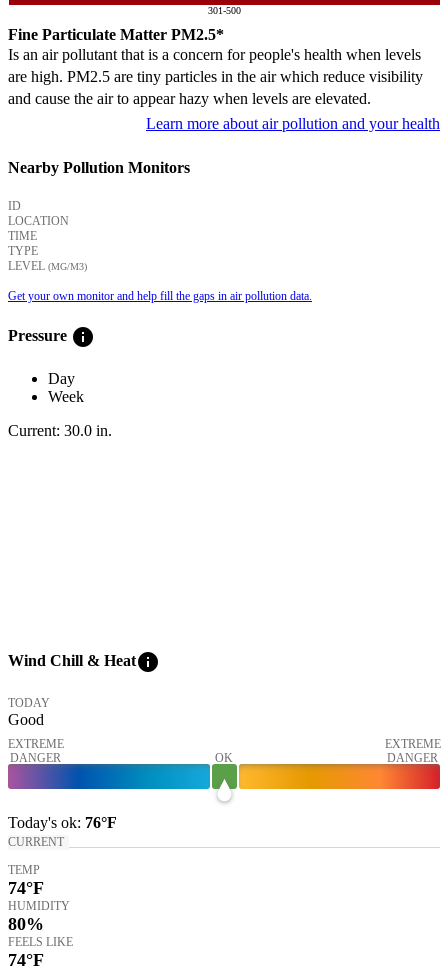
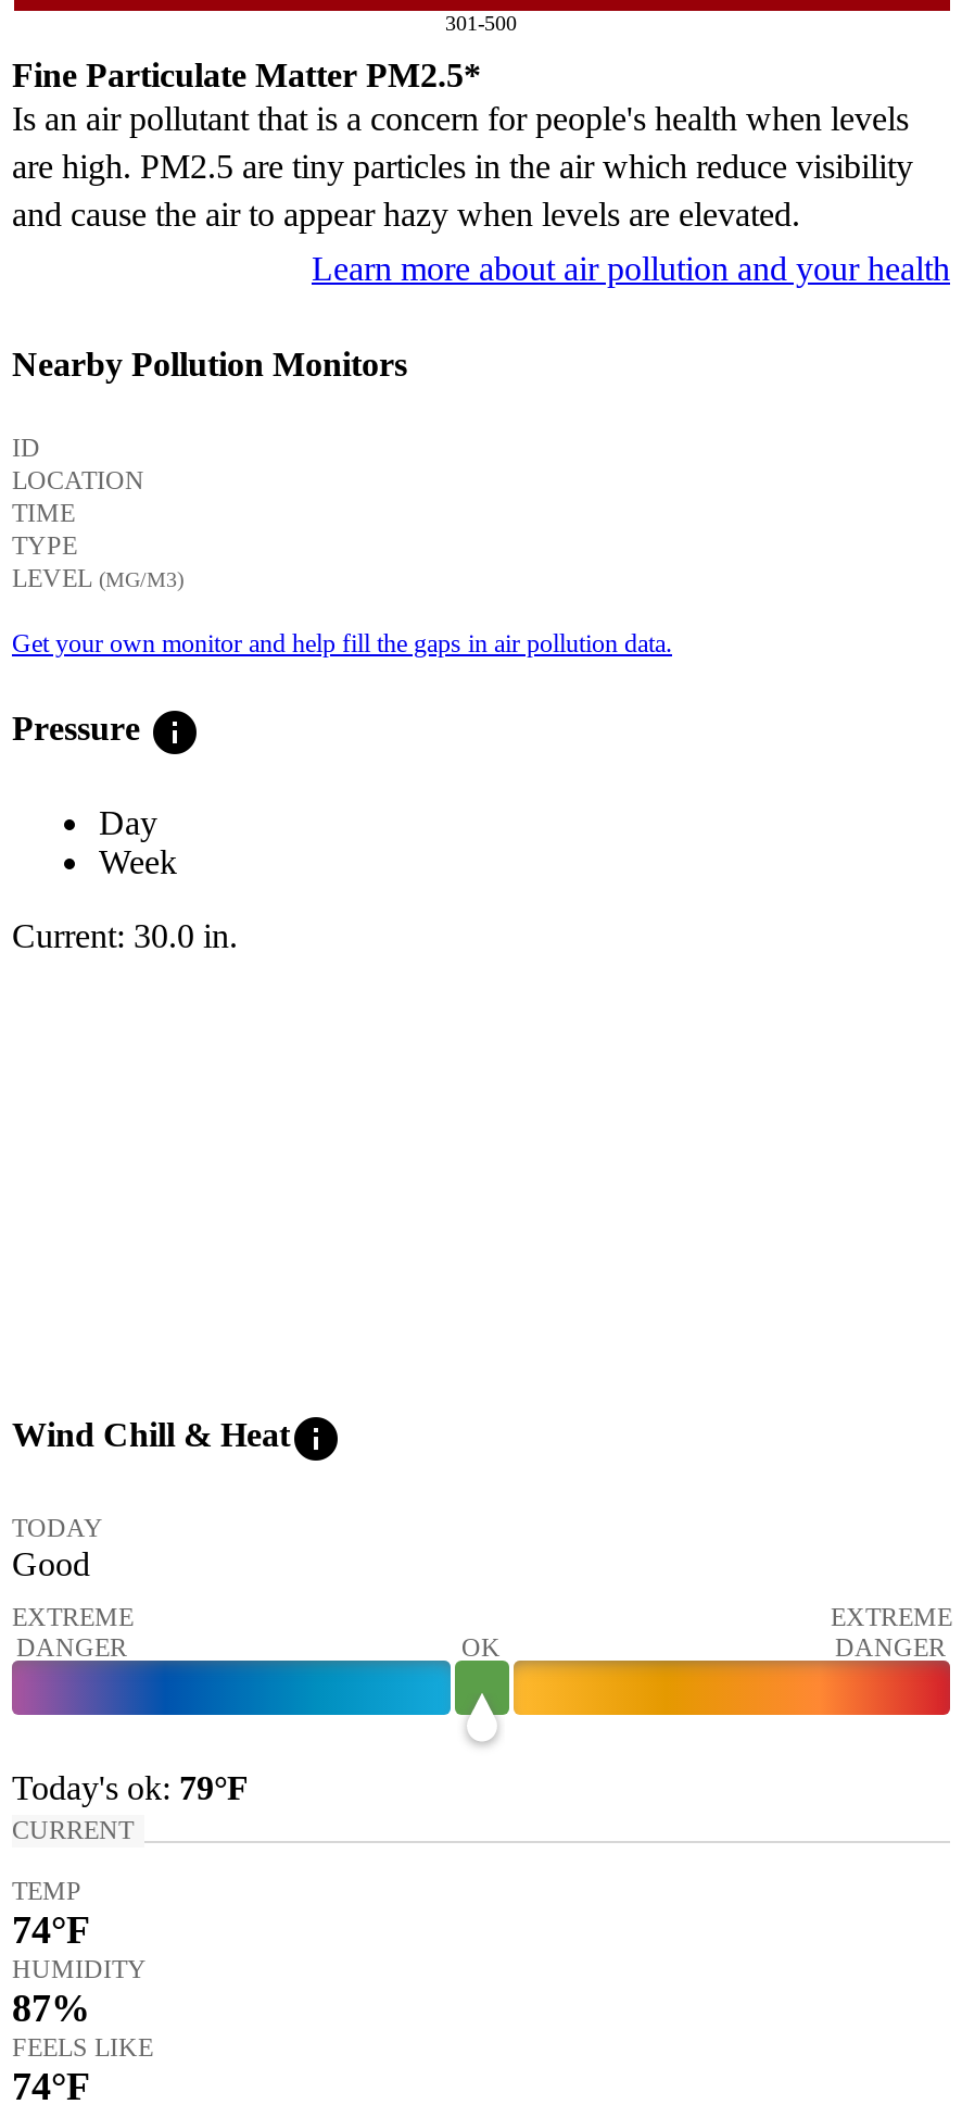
[8,813,117,830] Today's ok: 76°F -> [12,1768,249,1805] Today's ok: 79°F
[8,913,44,933] 80% -> [12,1986,90,2029] 87%

